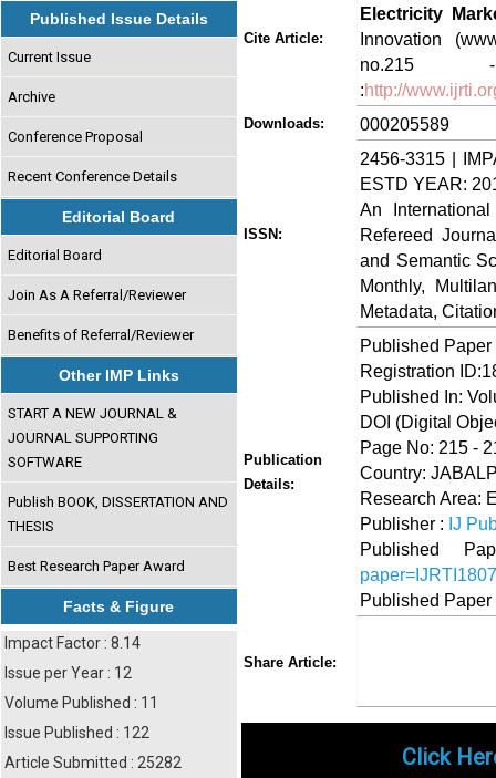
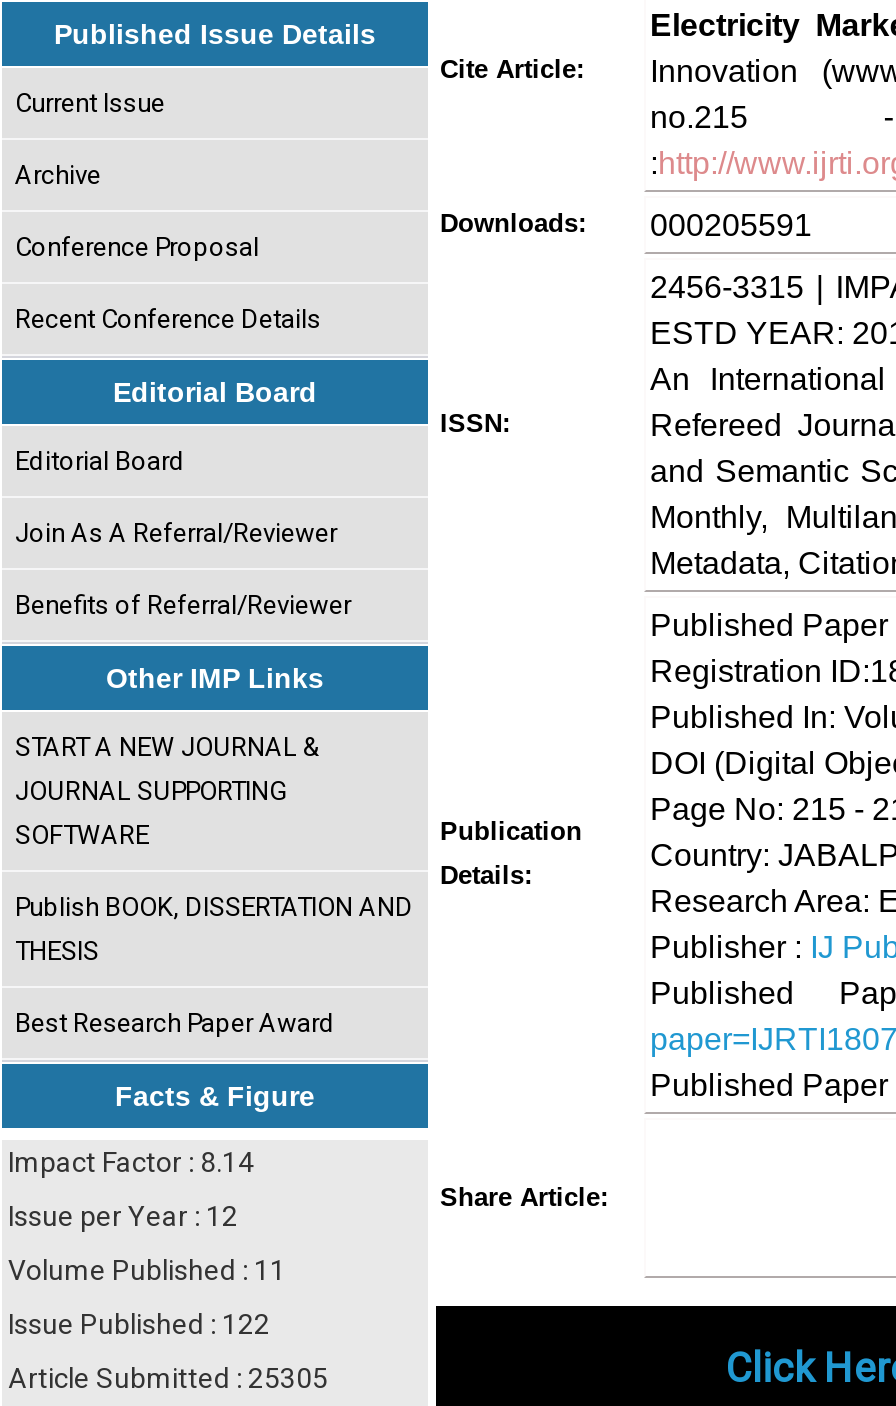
[360,114,449,134] 000205589 -> [650,206,812,242] 000205591
[4,754,182,771] Article Submitted : 25282 -> [8,1362,328,1394] Article Submitted : 25305

